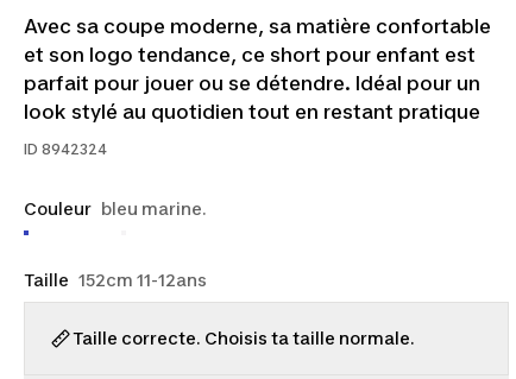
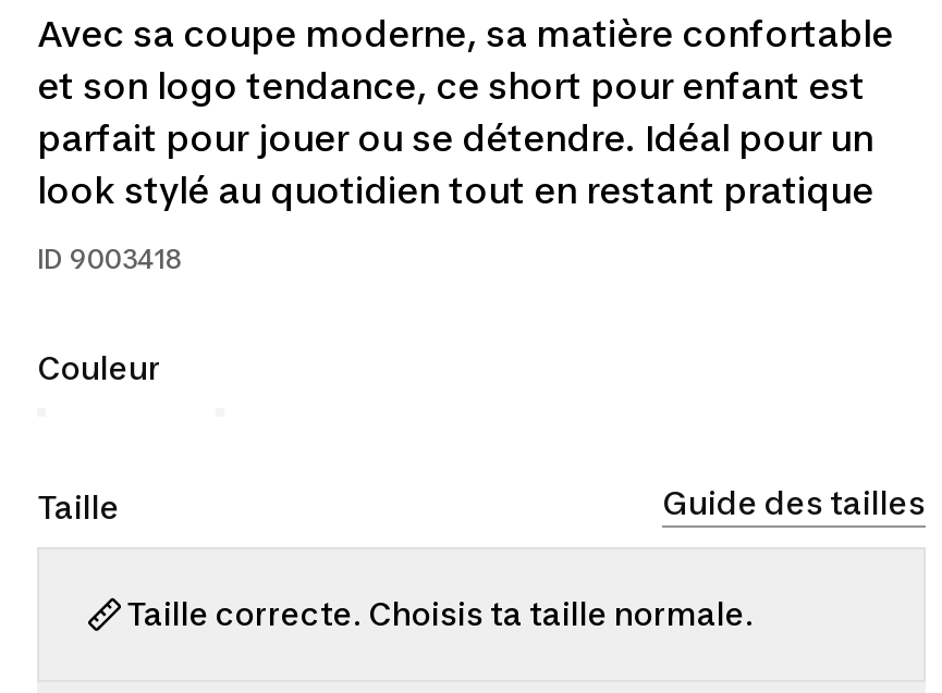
[24,140,107,158] ID 8942324 -> [37,243,183,275] ID 9003418
[24,198,207,219] Couleur bleu marine. -> [37,349,161,386] Couleur
[24,270,207,290] Taille 152cm 11-12ans -> [37,483,926,525] Taille | Guide des tailles

